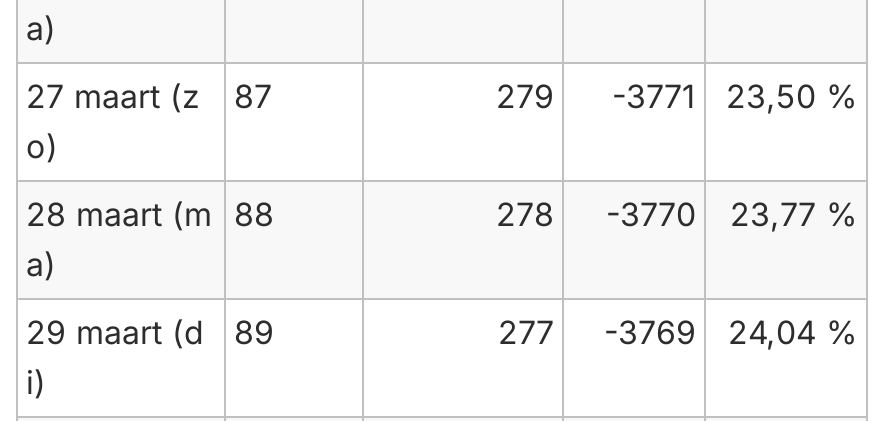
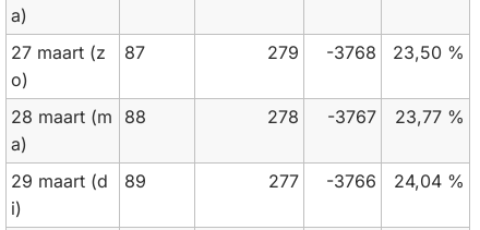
[496,76,858,116] 279 -3771 23,50 % -> [267,41,465,63] 279 -3768 23,50 %
[496,194,858,234] 278 -3770 23,77 % -> [267,106,465,128] 278 -3767 23,77 %
[498,312,858,352] 277 -3769 24,04 % -> [268,170,465,192] 277 -3766 24,04 %

